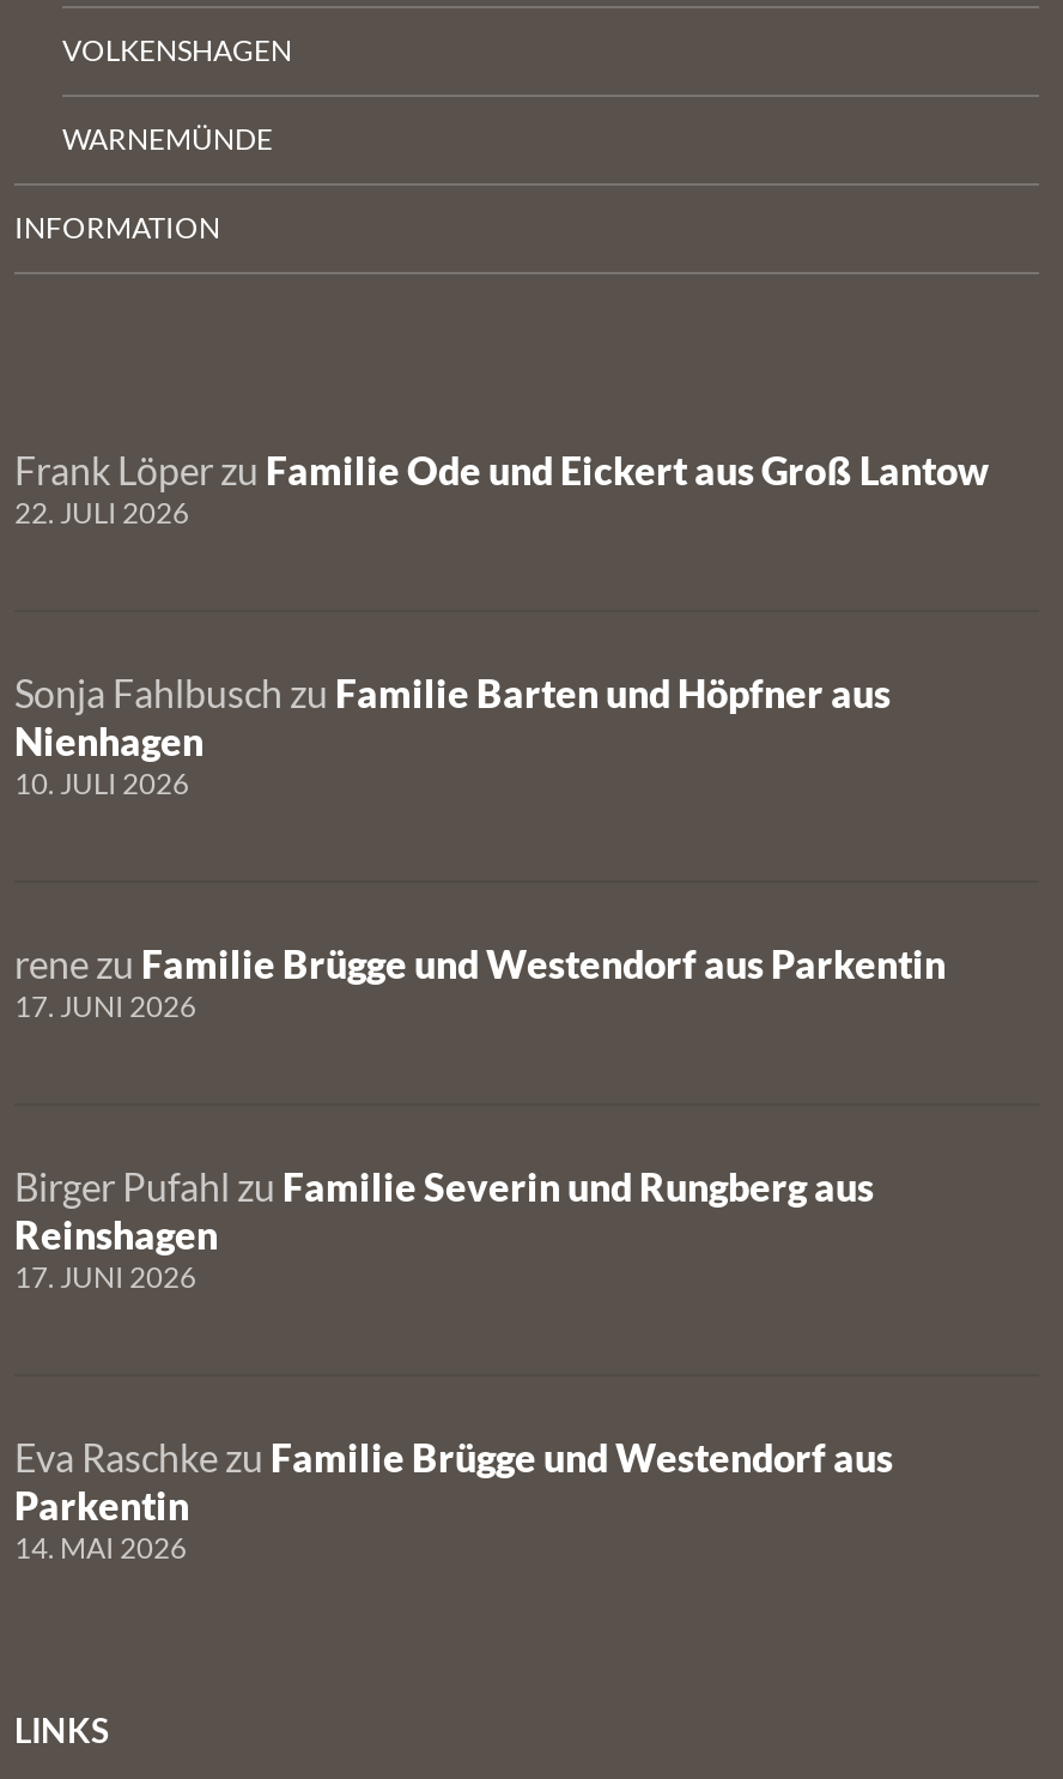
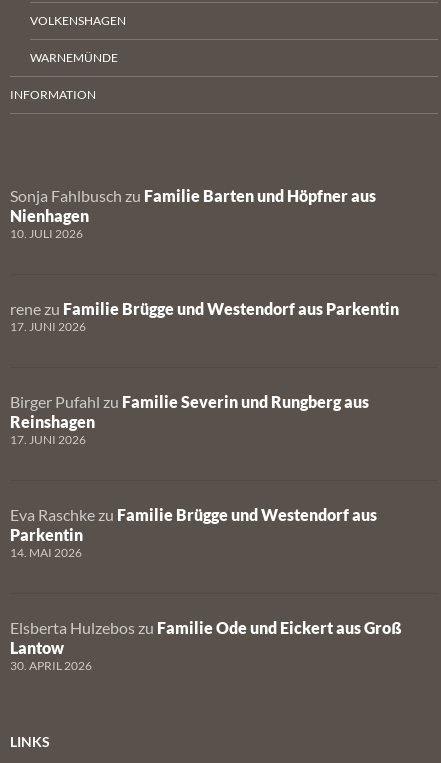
[14,447,989,531] Frank Löper zu Familie Ode und Eickert aus Groß Lantow | 22. JULI 2026 -> none
moved [14,670,946,1566] -> [10,186,399,560]: Sonja Fahlbusch zu Familie Barten und Höpfner aus | Nienhagen | 10. JULI 2026 | ... | Parkentin | 14. MAI 2026
none -> [10,618,402,673] Elsberta Hulzebos zu Familie Ode und Eickert aus Groß | Lantow | 30. APRIL 2026

